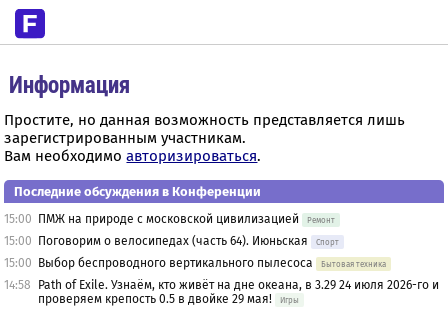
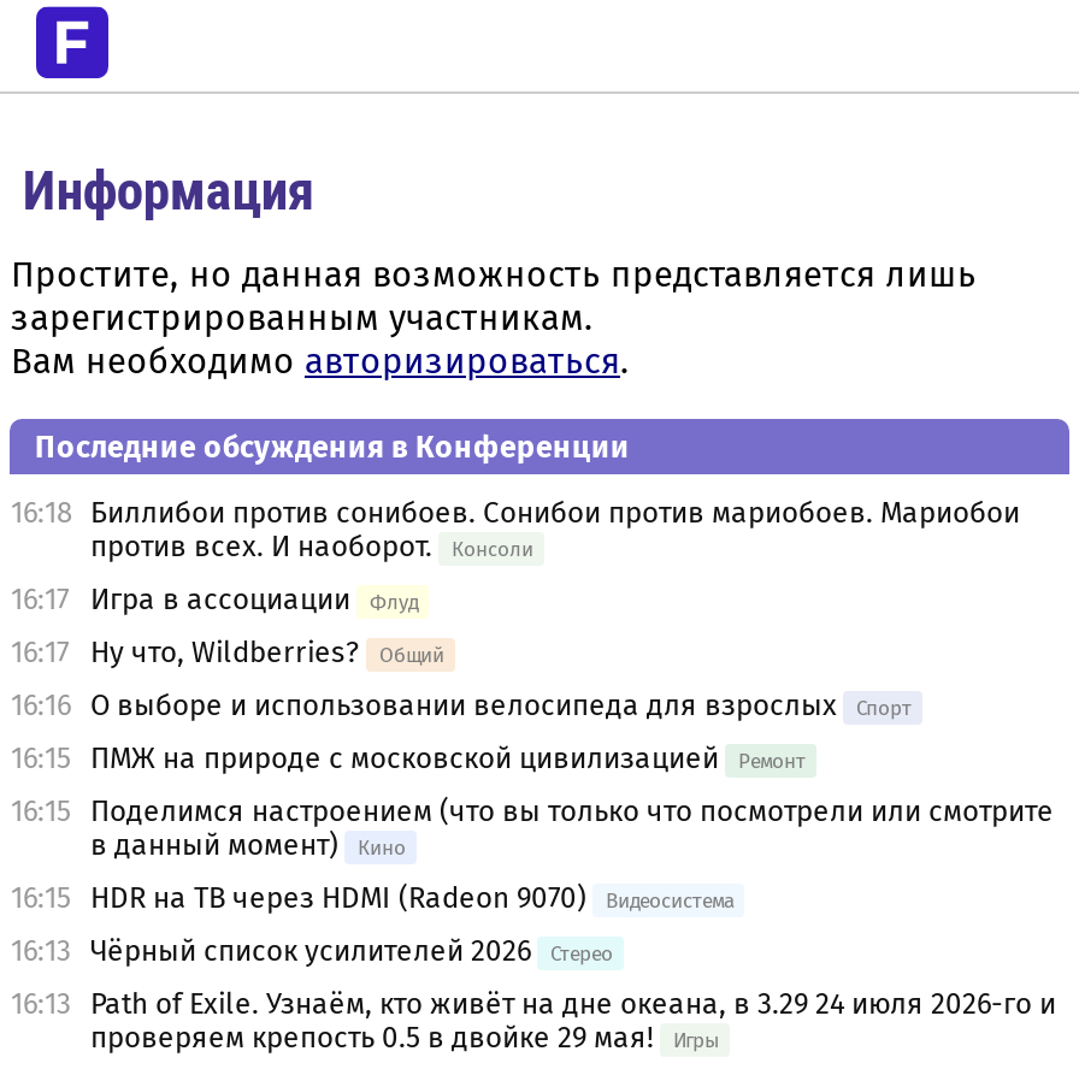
[4,212,299,226] 15:00 ПМЖ на природе с московской цивилизацией -> [11,496,1020,775] 16:18 Биллибои против сонибоев. Сонибои против мариобоев. Мариобои | против всех. И наоборот. | Консоли | 16:17 | Игра в ассоциации | Флуд | 16:17 | Ну что, Wildberries? | Общий | 16:16 О выборе и использовании велосипеда для взрослых | Спорт | 16:15 ПМЖ на природе с московской цивилизацией
[4,234,439,292] 15:00 Поговорим о велосипедах (часть 64). Июньская | Спорт | 15:00 Выбор беспроводного вертикального пылесоса | Бытовая техника | 14:58 Path of Exile. Узнаём, кто живёт на дне океана, в 3.29 24 июля 2026-го и -> [11,795,1056,1021] 16:15 Поделимся настроением (что вы только что посмотрели или смотрите | в данный момент) | Кино | 16:15 HDR на ТВ через HDMI (Radeon 9070) | Видеосистема | 16:13 Чёрный список усилителей 2026 | Стерео | 16:13 Path of Exile. Узнаём, кто живёт на дне океана, в 3.29 24 июля 2026-го и

